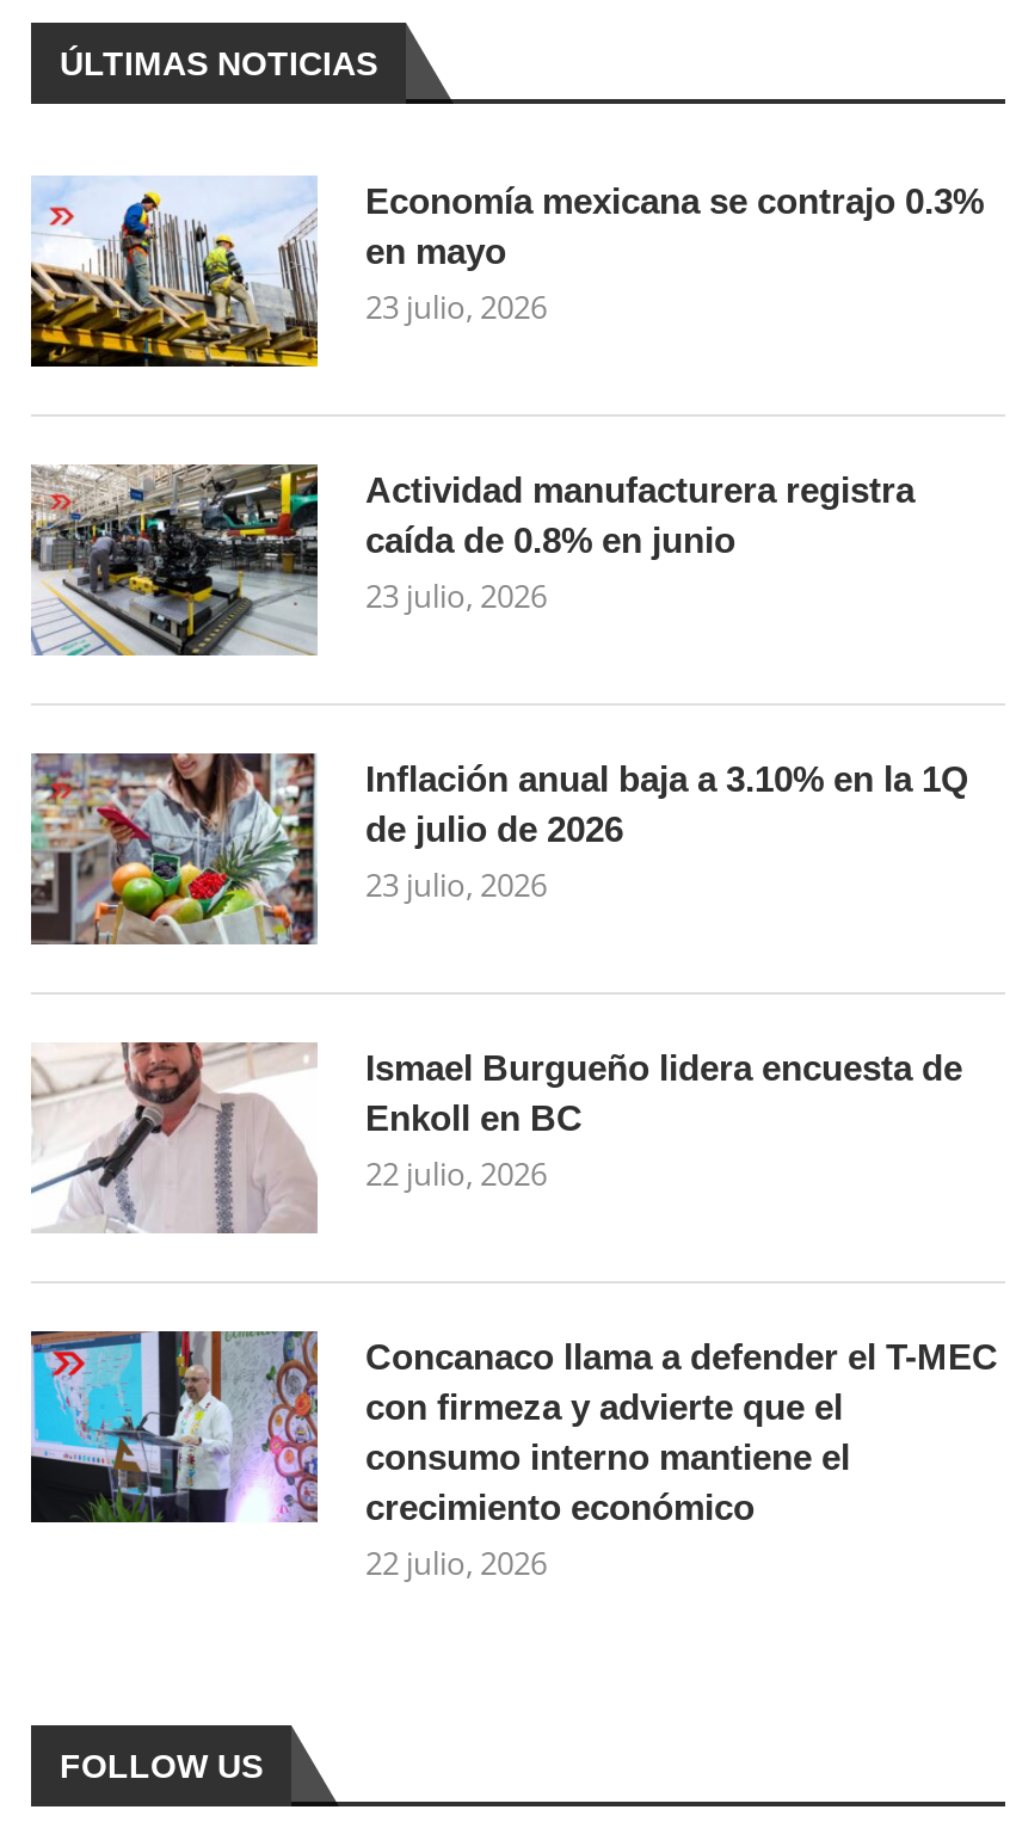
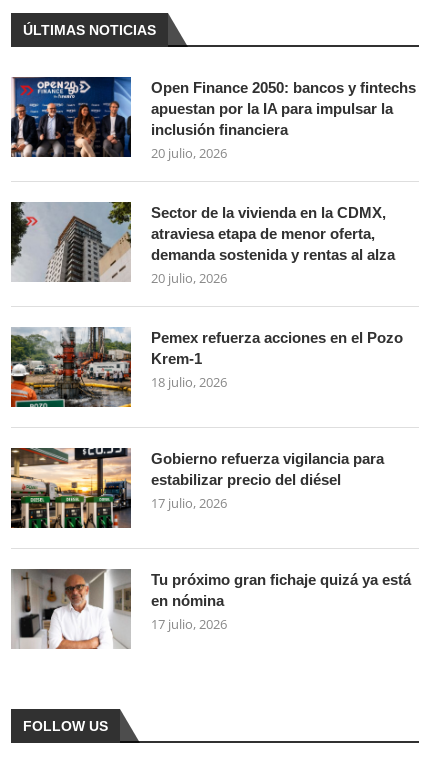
[29,176,984,369] [image] | Economía mexicana se contrajo 0.3% | en mayo | 23 julio, 2026 -> [10,76,416,161] [image] | Open Finance 2050: bancos y fintechs | apuestan por la IA para impulsar la | inclusión financiera | 20 julio, 2026
[29,462,914,665] [image] | Actividad manufacturera registra | caída de 0.8% en junio | 23 julio, 2026 -> [10,198,395,286] [image] | Sector de la vivienda en la CDMX, | atraviesa etapa de menor oferta, | demanda sostenida y rentas al alza | 20 julio, 2026
[31,751,969,964] [image] | Inflación anual baja a 3.10% en la 1Q | de julio de 2026 | 23 julio, 2026 -> [10,319,403,408] [image] | Pemex refuerza acciones en el Pozo | Krem-1 | 18 julio, 2026
[31,1040,962,1252] [image] | Ismael Burgueño lidera encuesta de | Enkoll en BC | 22 julio, 2026 -> [10,440,384,529] [image] | Gobierno refuerza vigilancia para | estabilizar precio del diésel | 17 julio, 2026
[29,1329,998,1583] [image] | Concanaco llama a defender el T-MEC | con firmeza y advierte que el | consumo interno mantiene el | crecimiento económico | 22 julio, 2026 -> [10,561,411,650] [image] | Tu próximo gran fichaje quizá ya está | en nómina | 17 julio, 2026

